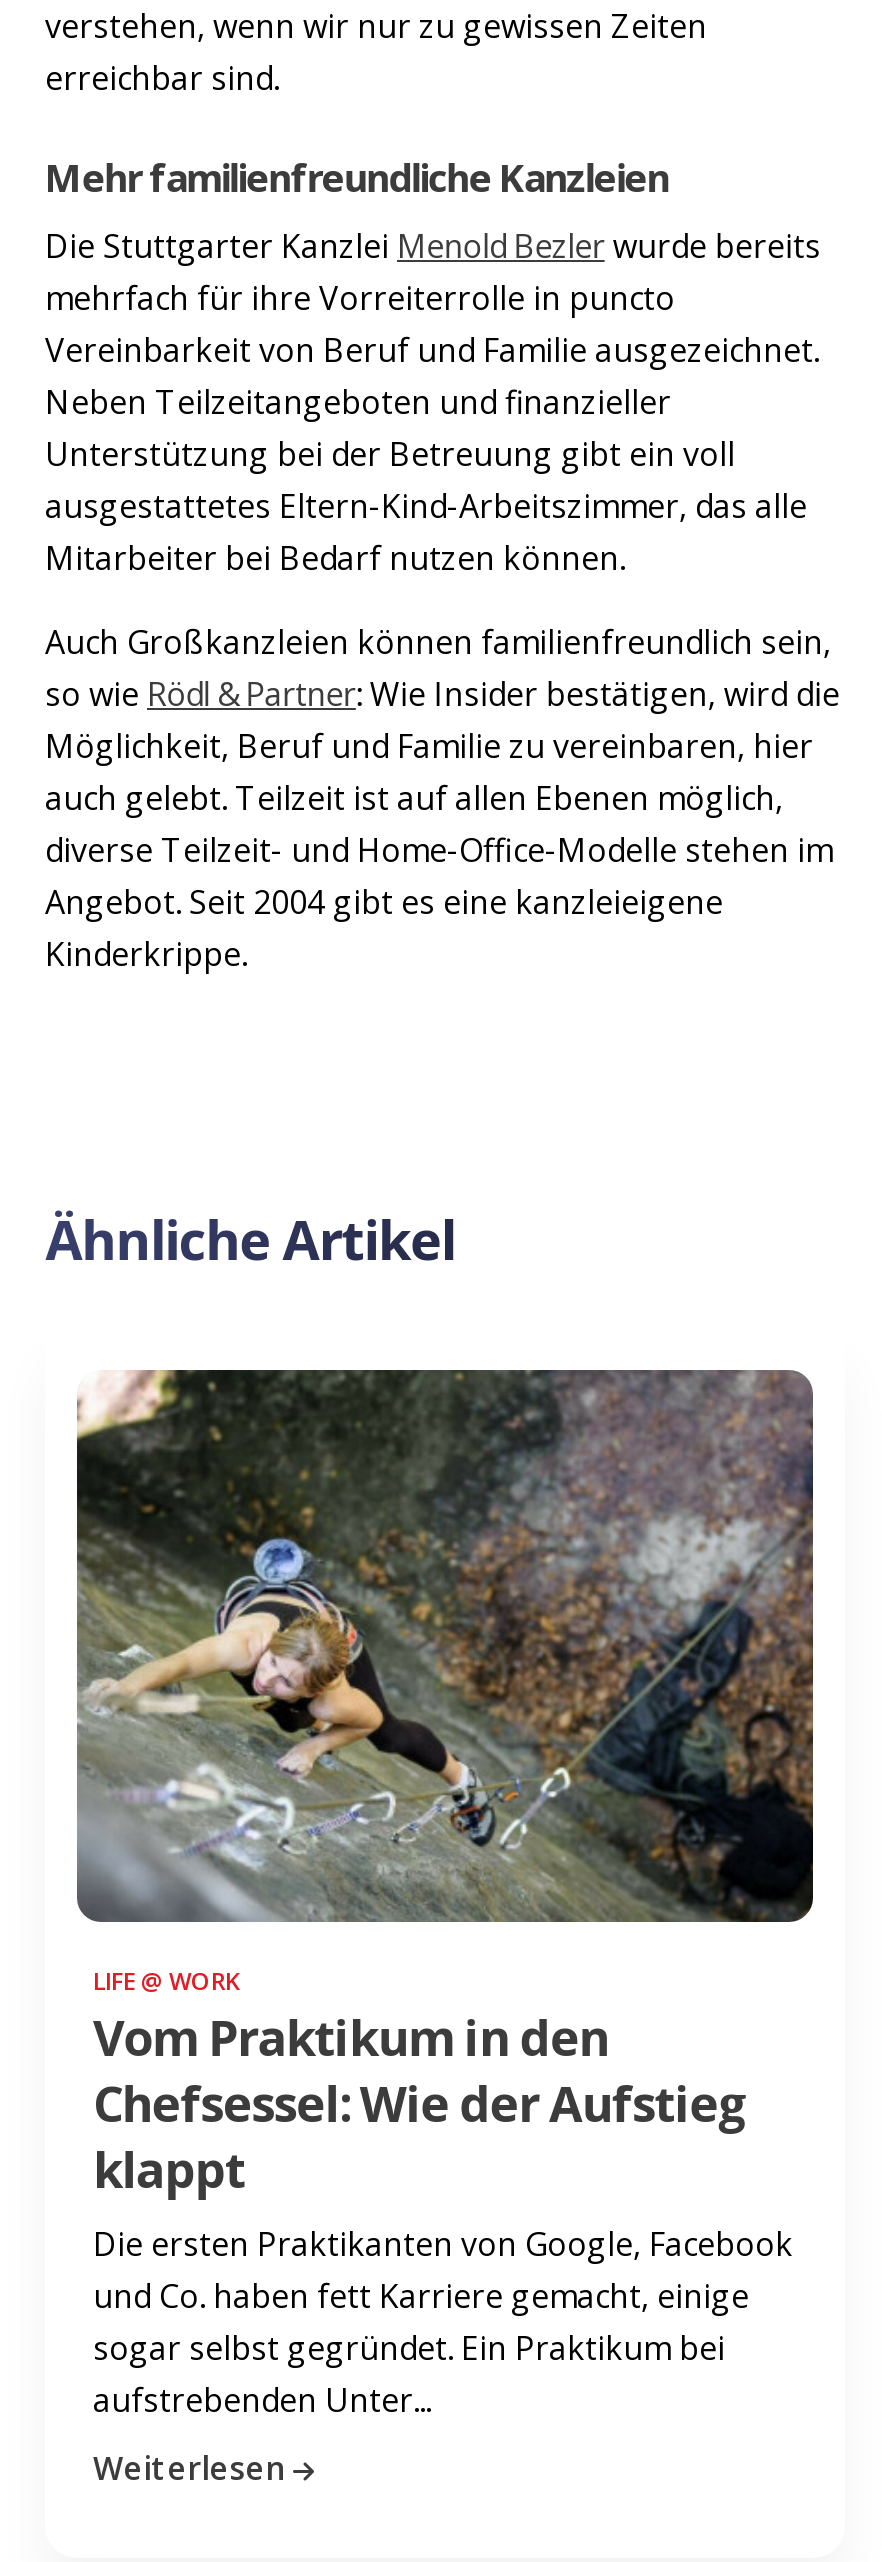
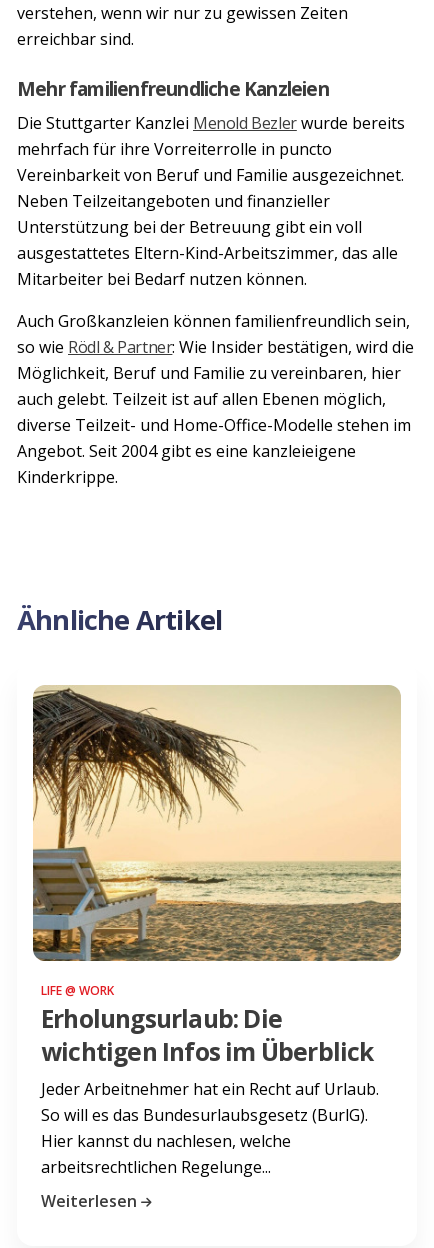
[75,1368,815,2421] [image] | Vom Praktikum in den | Chefsessel: Wie der Aufstieg | klappt | Die ersten Praktikanten von Google, Facebook | und Co. haben fett Karriere gemacht, einige | sogar selbst gegründet. Ein Praktikum bei | aufstrebenden Unter... -> [32,685,402,1178] [image] | Erholungsurlaub: Die | wichtigen Infos im Überblick | Jeder Arbeitnehmer hat ein Recht auf Urlaub. | So will es das Bundesurlaubsgesetz (BurlG). | Hier kannst du nachlesen, welche | arbeitsrechtlichen Regelunge...

